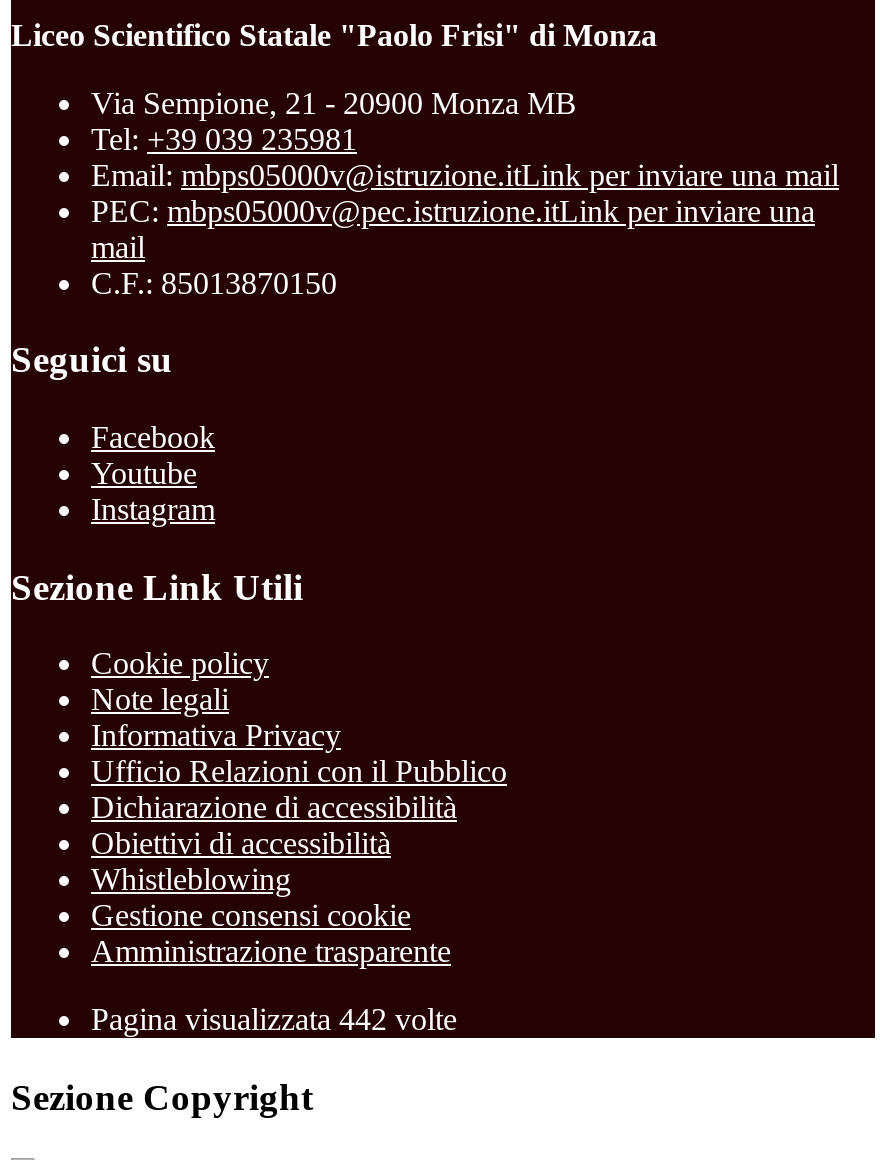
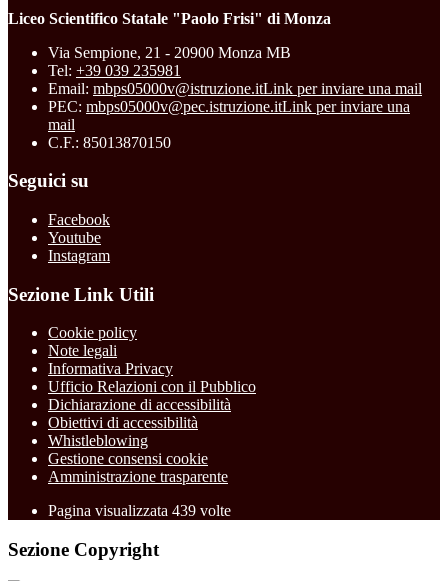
[91,1003,457,1037] Pagina visualizzata 442 volte -> [48,502,231,519] Pagina visualizzata 439 volte

